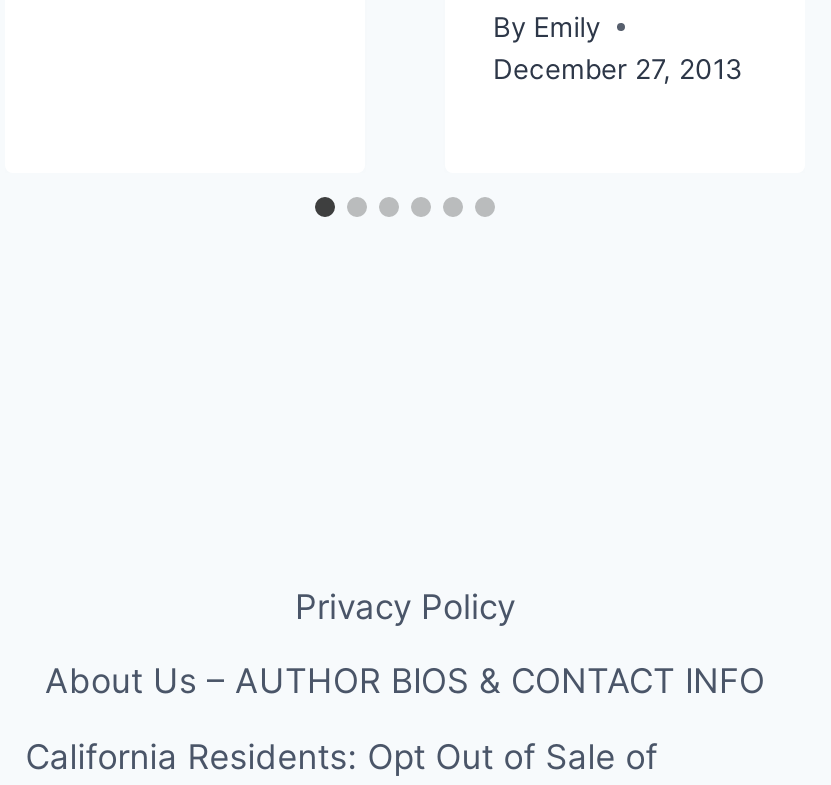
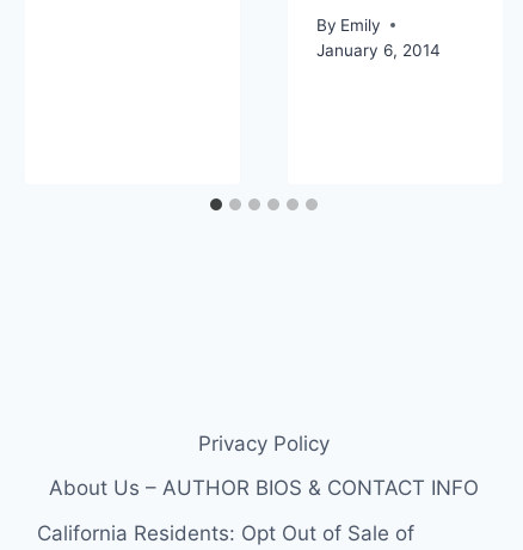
[493,52,743,84] December 27, 2013 -> [316,40,441,59] January 6, 2014

